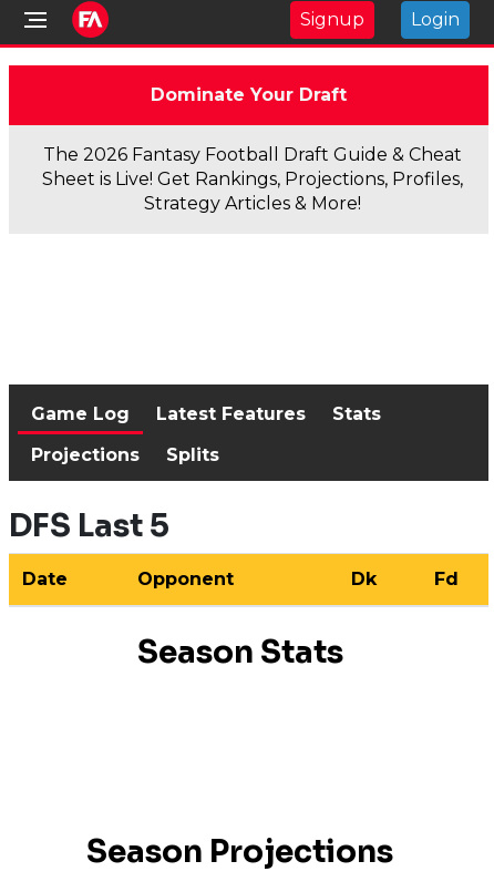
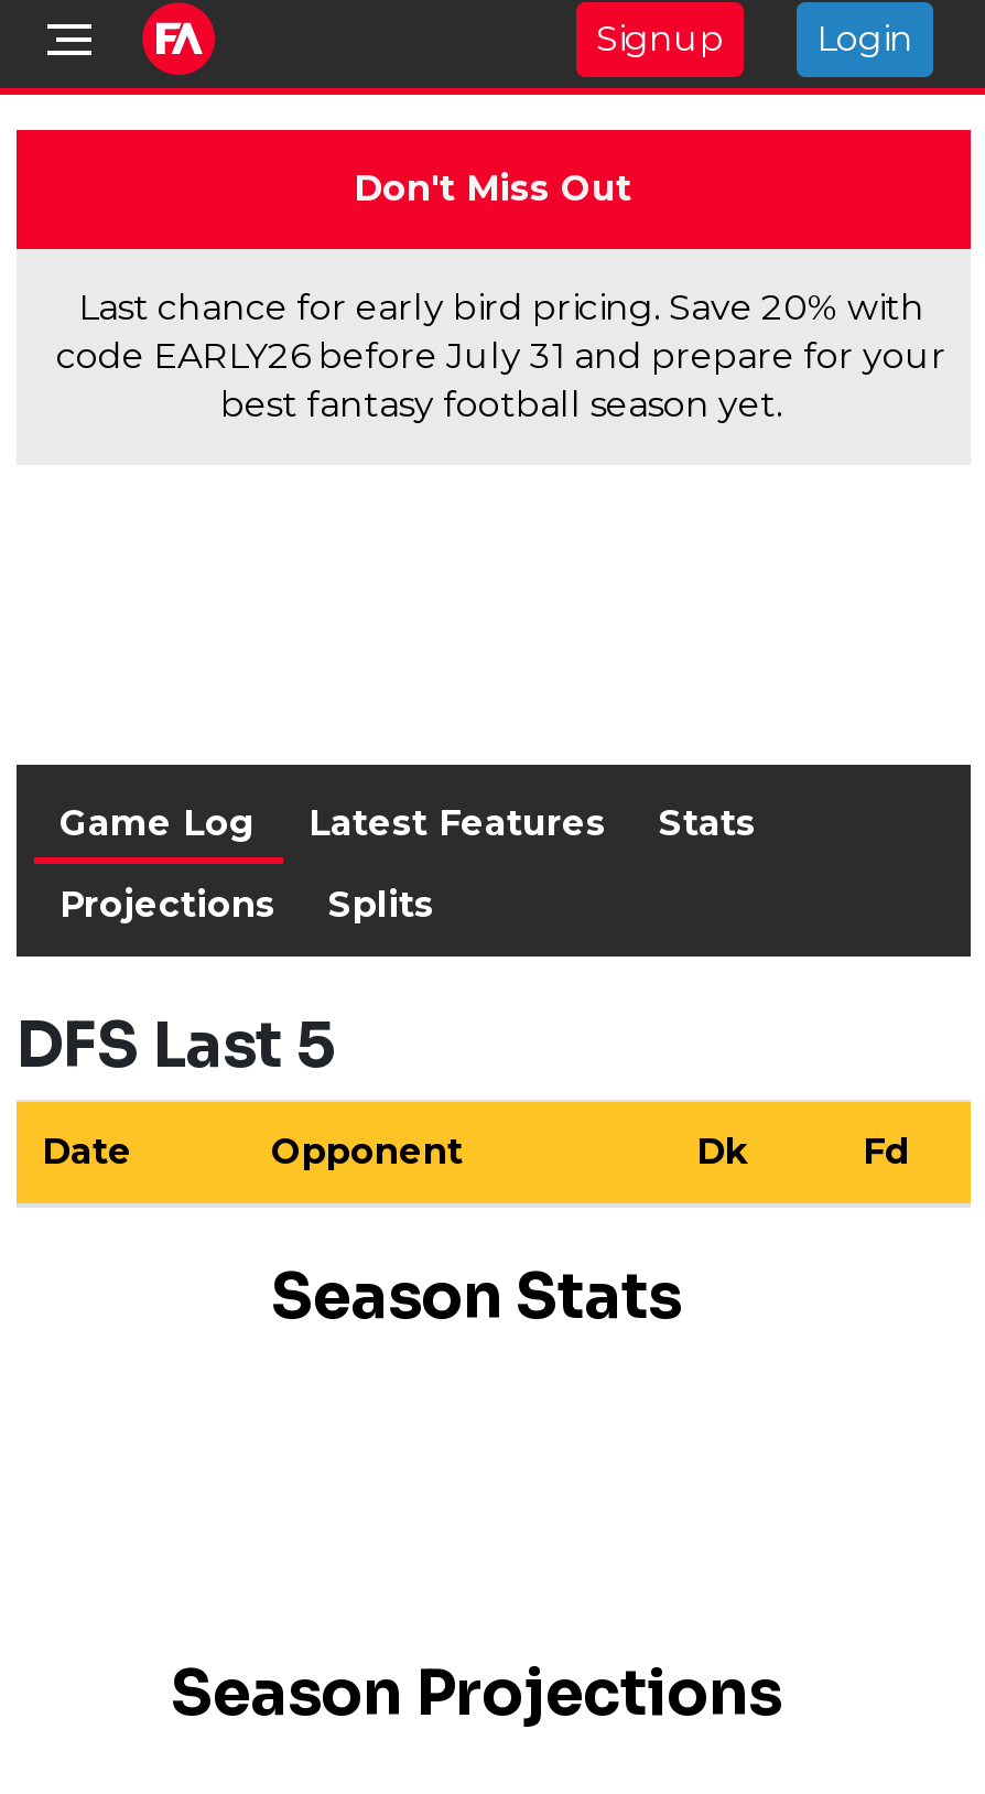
[150,84,346,105] Dominate Your Draft -> [354,167,631,209] Don't Miss Out
[42,144,463,214] The 2026 Fantasy Football Draft Guide & Cheat | Sheet is Live! Get Rankings, Projections, Profiles, | Strategy Articles & More! -> [56,287,946,425] Last chance for early bird pricing. Save 20% with | code EARLY26 before July 31 and prepare for your | best fantasy football season yet.

